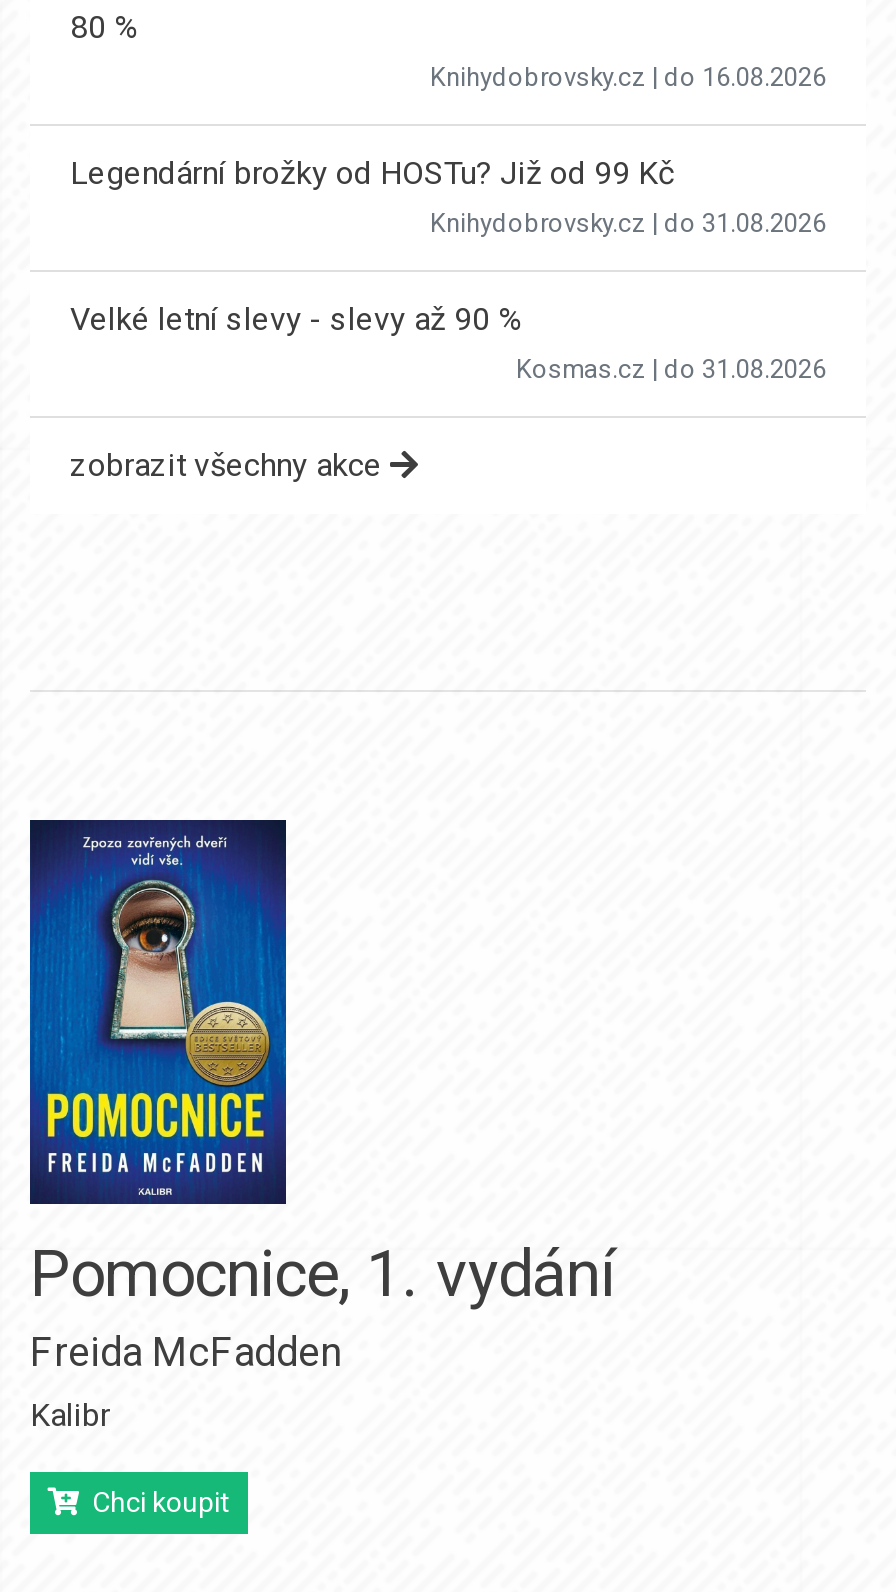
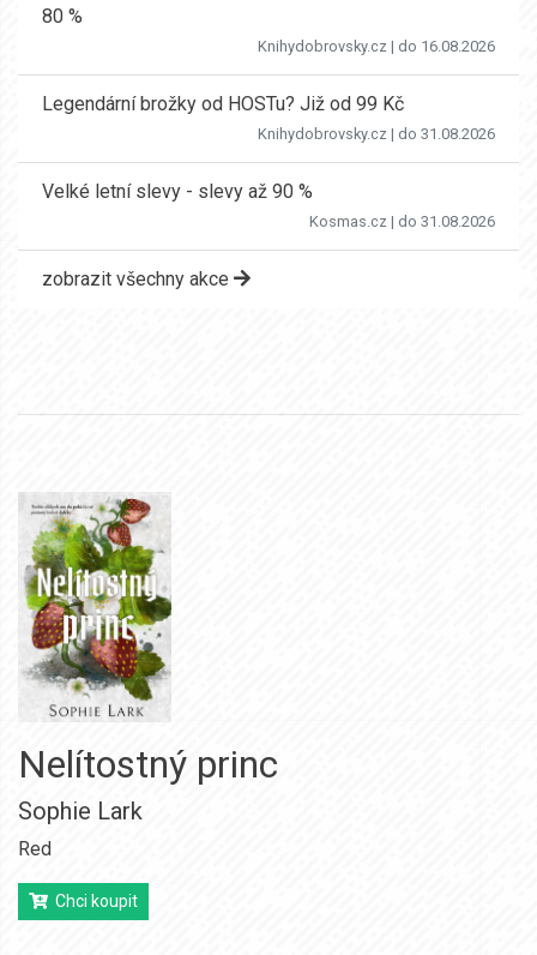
[28,818,614,1434] [image] | Pomocnice, 1. vydání | Freida McFadden | Kalibr -> [18,492,278,860] [image] | Nelítostný princ | Sophie Lark | Red

